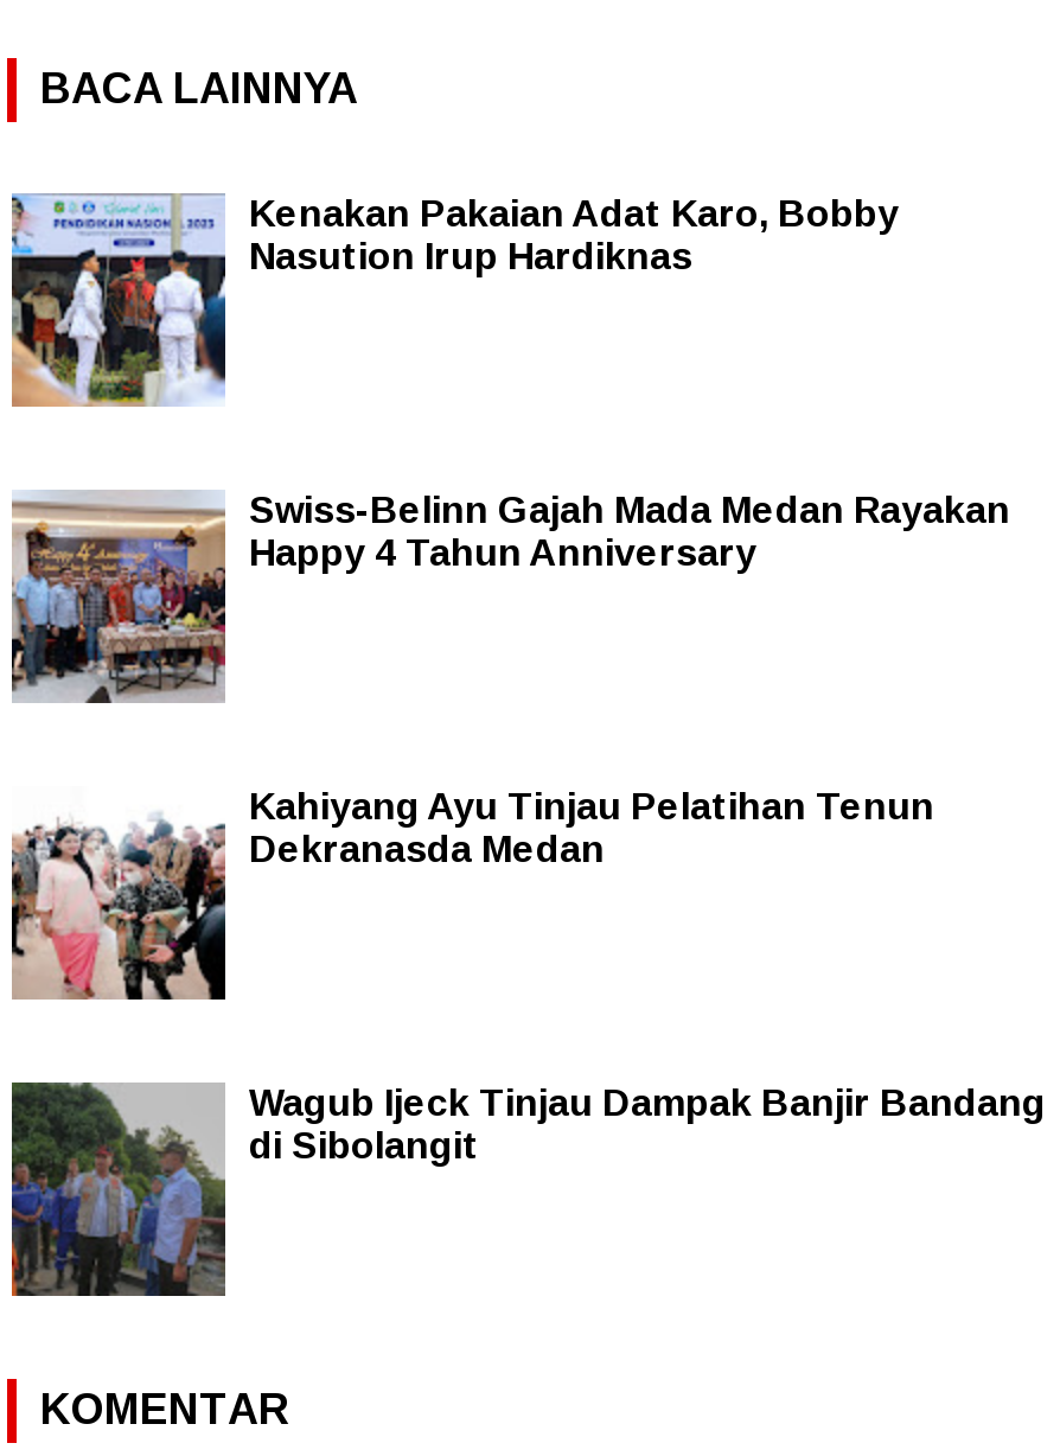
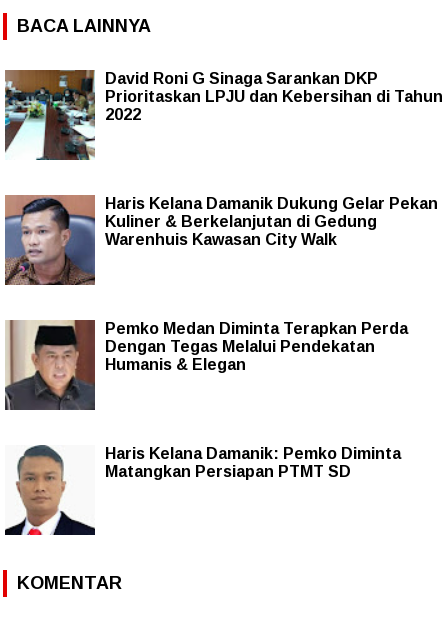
[9,192,899,409] [image] | Kenakan Pakaian Adat Karo, Bobby | Nasution Irup Hardiknas -> [4,69,443,161] [image] | David Roni G Sinaga Sarankan DKP | Prioritaskan LPJU dan Kebersihan di Tahun | 2022
[9,489,1010,703] [image] | Swiss-Belinn Gajah Mada Medan Rayakan | Happy 4 Tahun Anniversary -> [4,194,438,286] [image] | Haris Kelana Damanik Dukung Gelar Pekan | Kuliner & Berkelanjutan di Gedung | Warenhuis Kawasan City Walk
[9,785,934,1002] [image] | Kahiyang Ayu Tinjau Pelatihan Tenun | Dekranasda Medan -> [5,319,408,411] [image] | Pemko Medan Diminta Terapkan Perda | Dengan Tegas Melalui Pendekatan | Humanis & Elegan
[9,1080,1046,1298] [image] | Wagub Ijeck Tinjau Dampak Banjir Bandang | di Sibolangit -> [4,445,401,536] [image] | Haris Kelana Damanik: Pemko Diminta | Matangkan Persiapan PTMT SD

